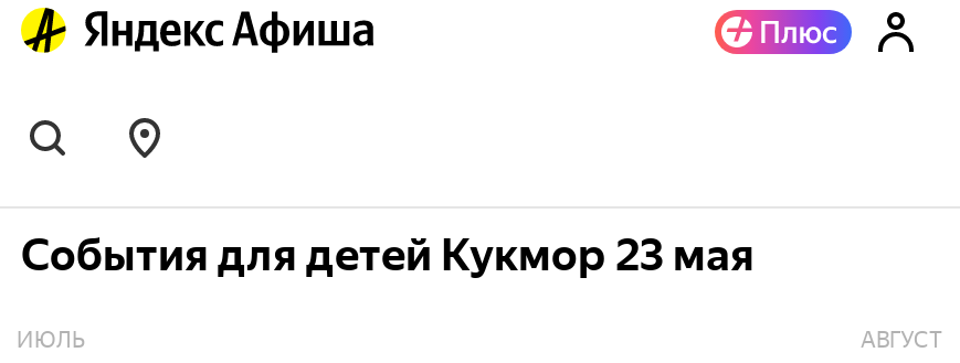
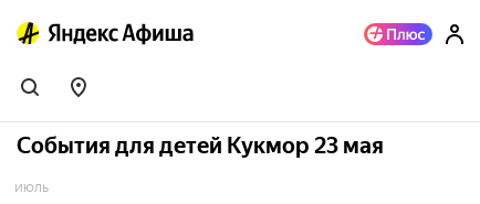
[861,328,942,352] АВГУСТ -> none

